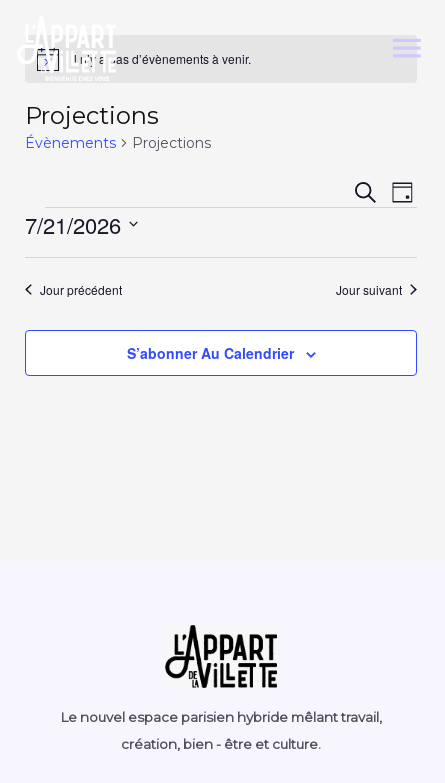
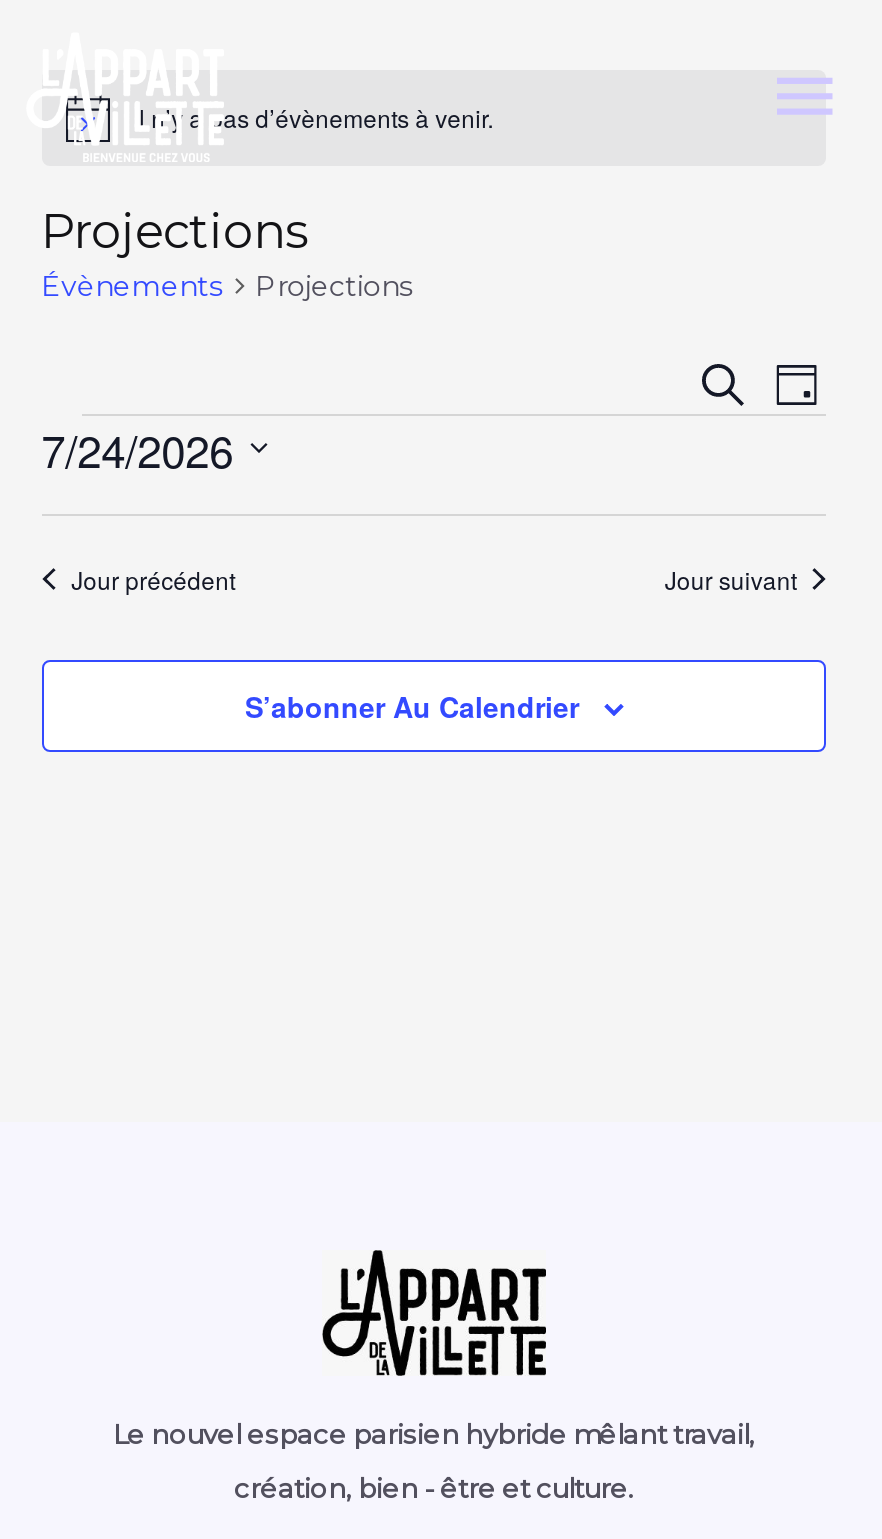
[25,209,121,240] 7/21/2026 -> [41,417,233,479] 7/24/2026

